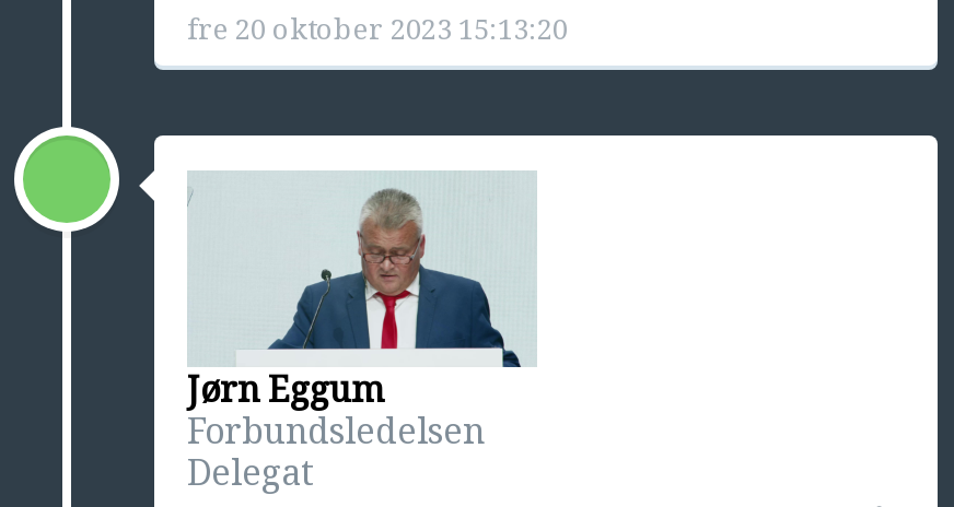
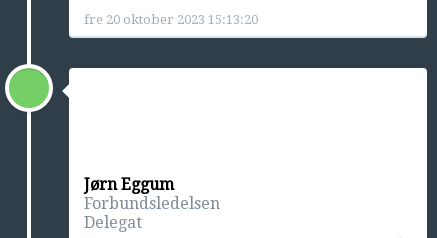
[187,170,537,369] [image] -> none

